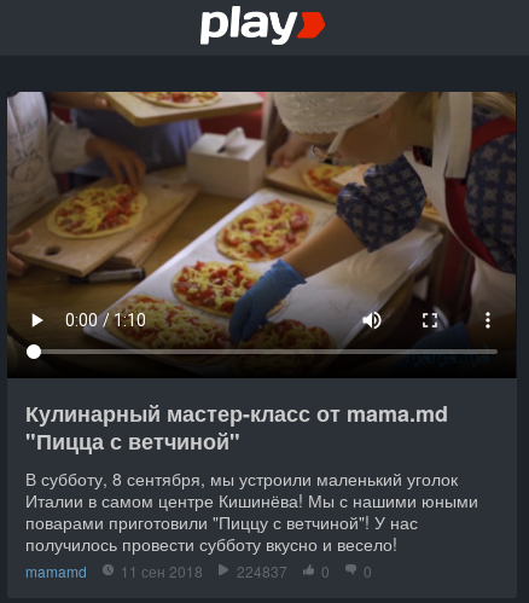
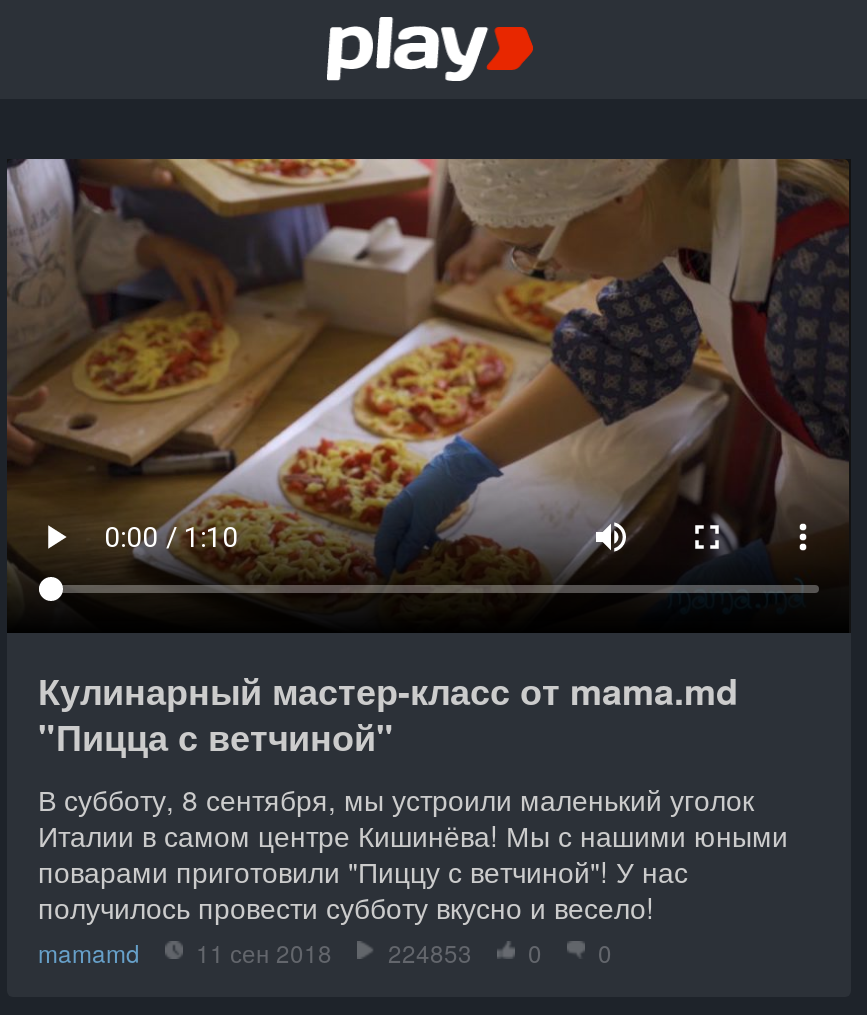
[26,561,372,581] mamamd 11 сен 2018 224837 0 0 -> [38,935,612,969] mamamd 11 сен 2018 224853 0 0

